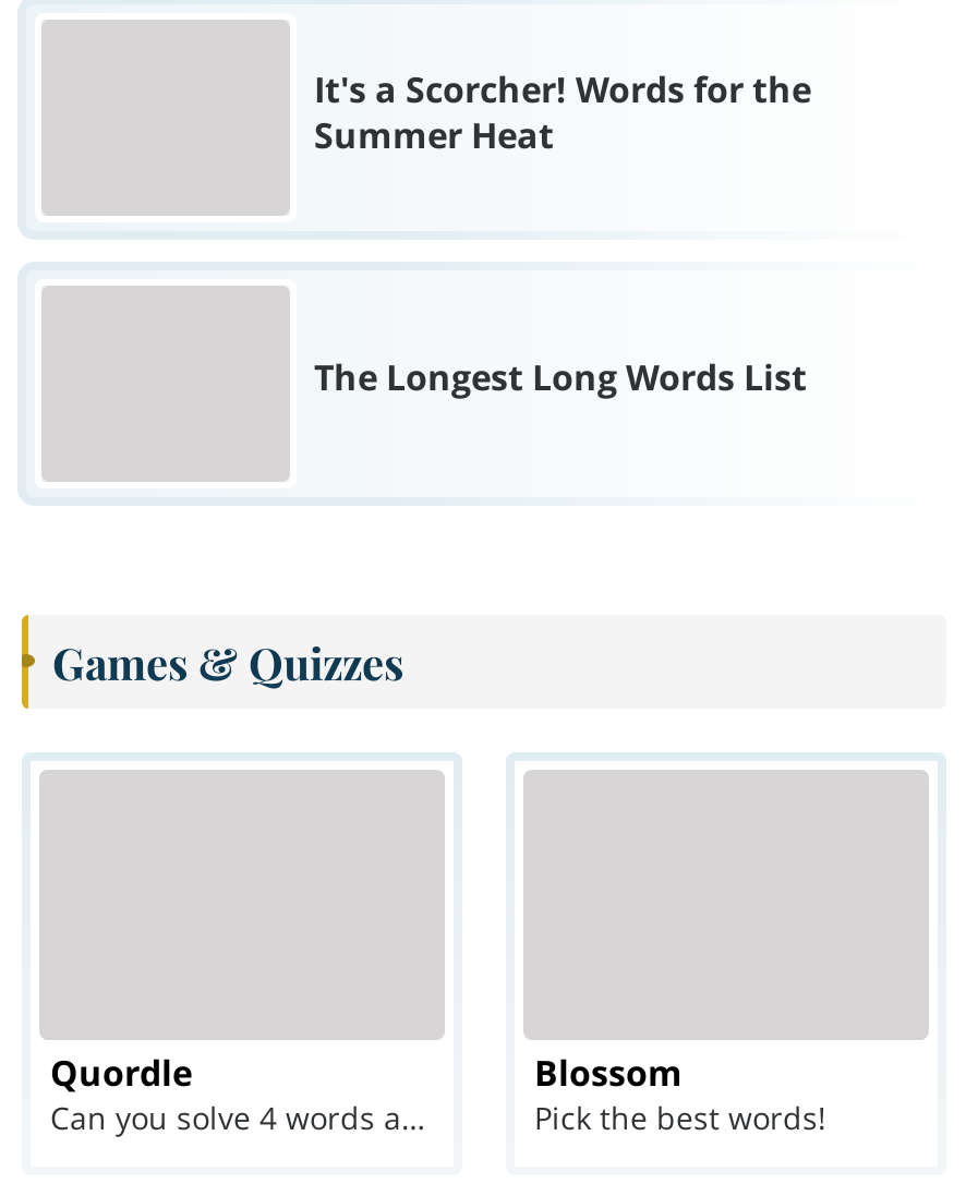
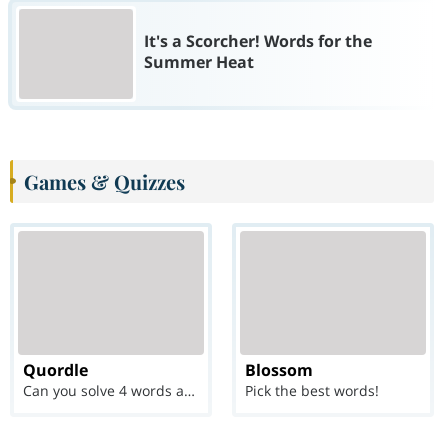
[314,354,807,402] The Longest Long Words List -> none

